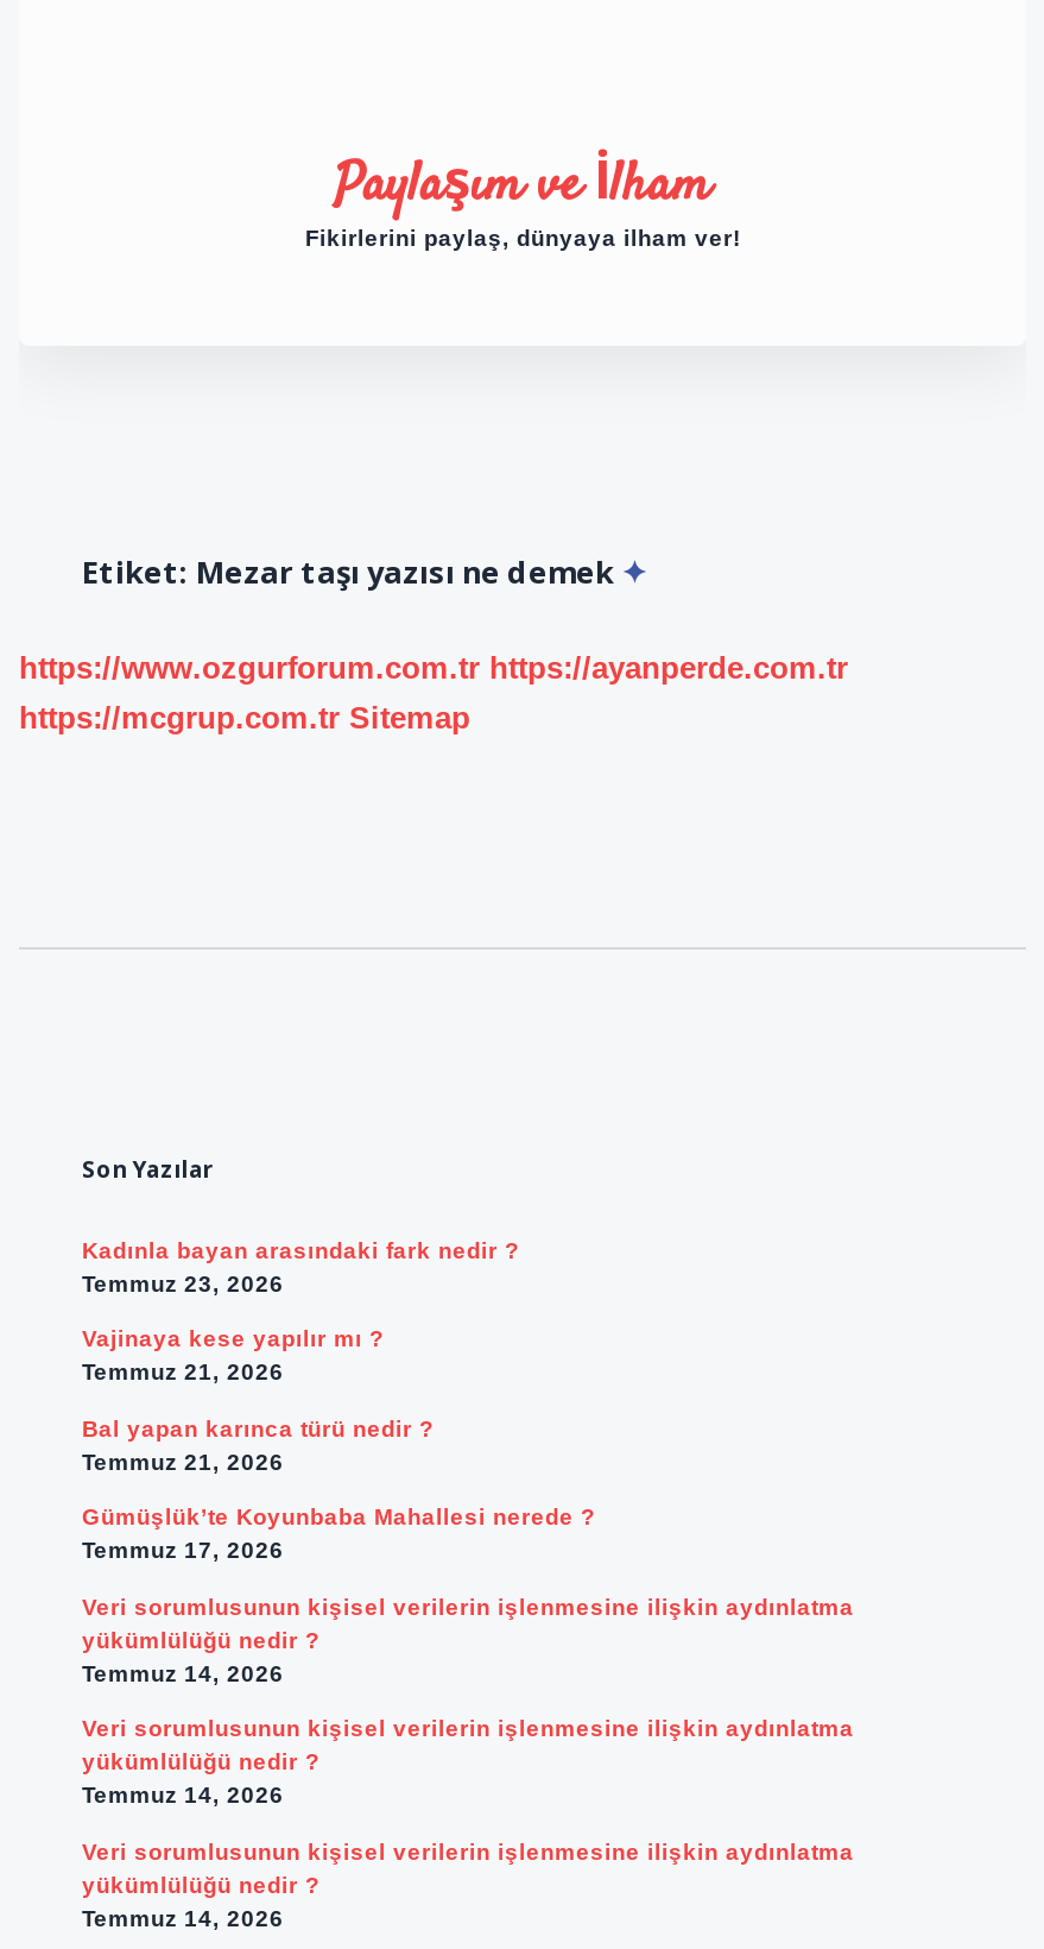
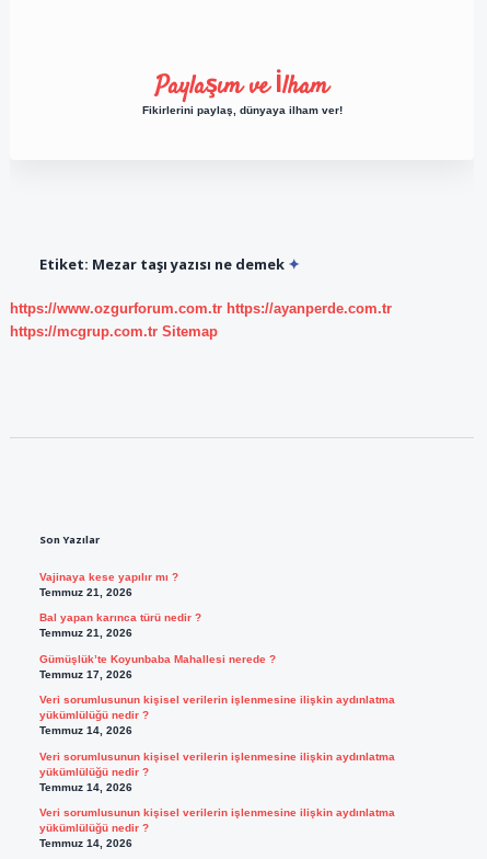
[82,1236,519,1295] Kadınla bayan arasındaki fark nedir ? | Temmuz 23, 2026 -> none

